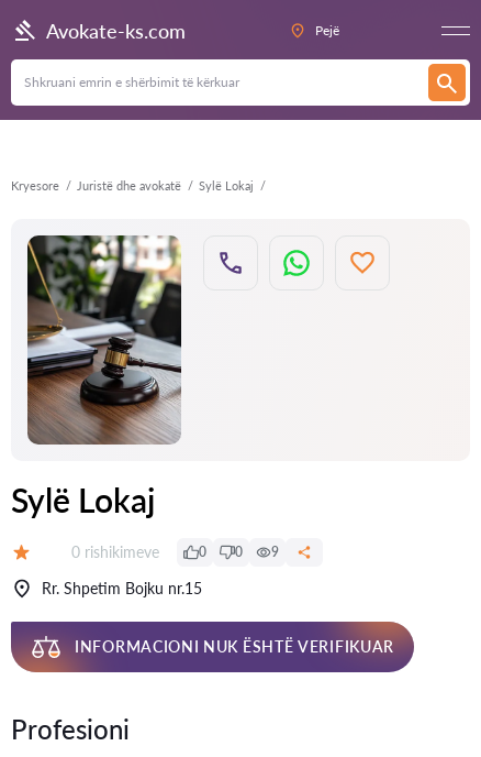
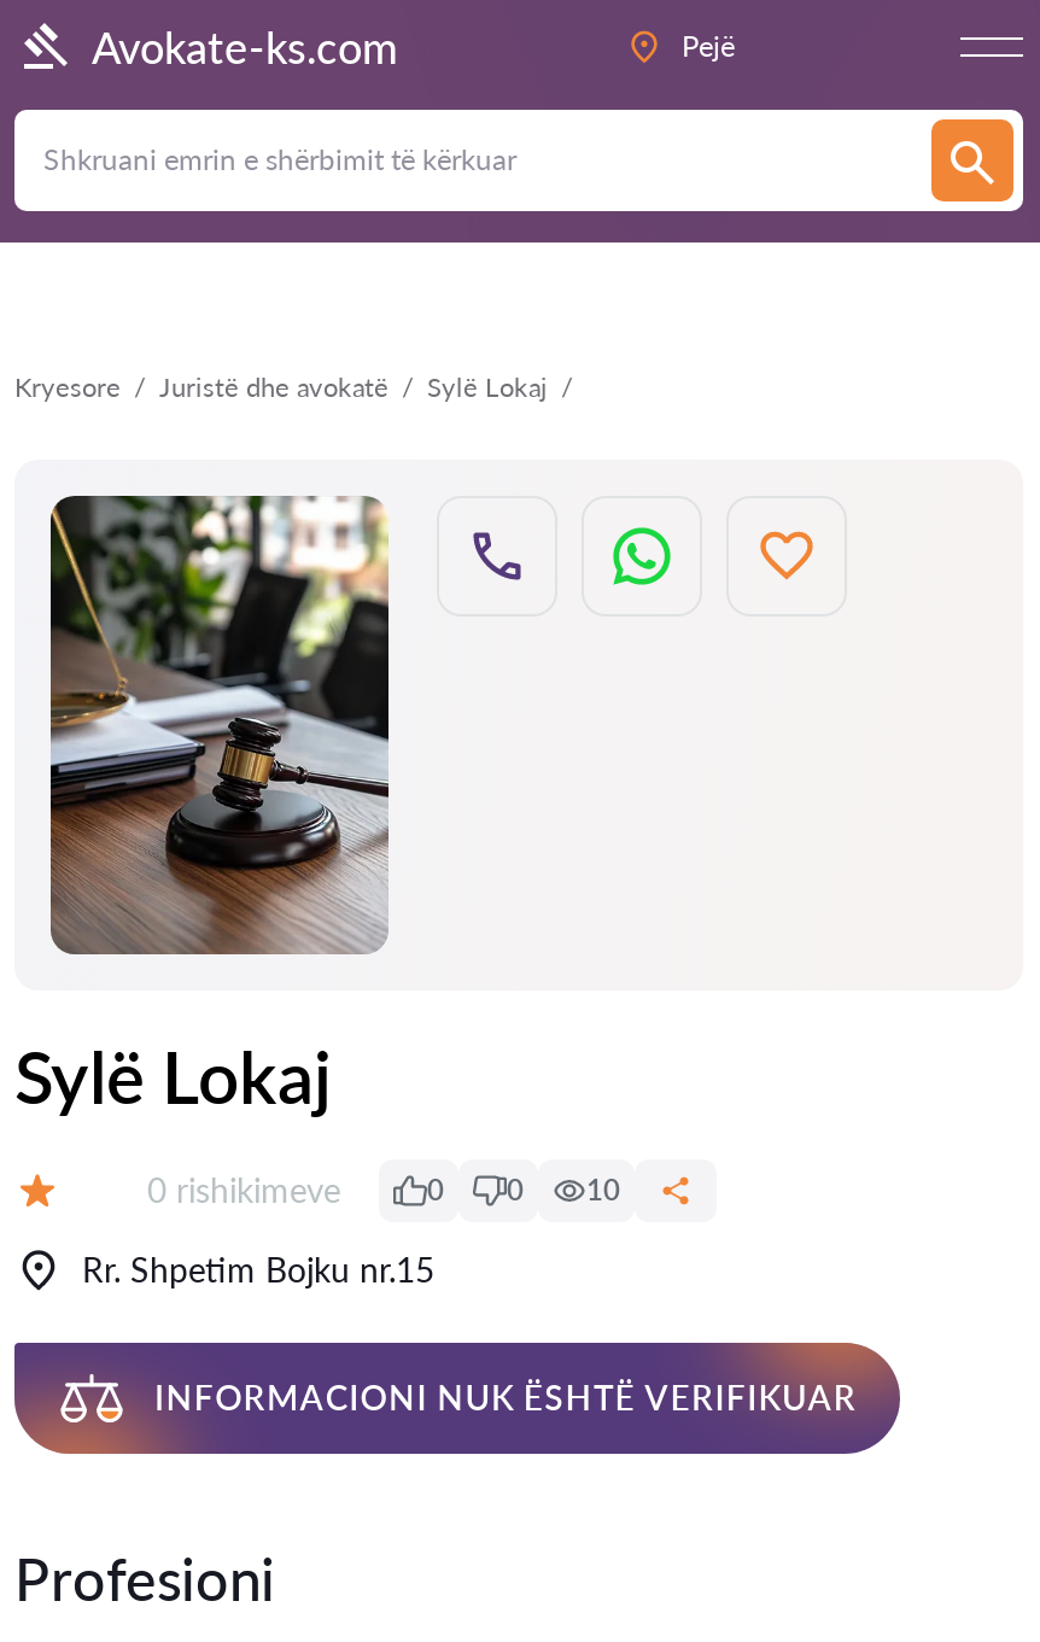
[271,544,279,560] 9 -> [586,1171,620,1208] 10

